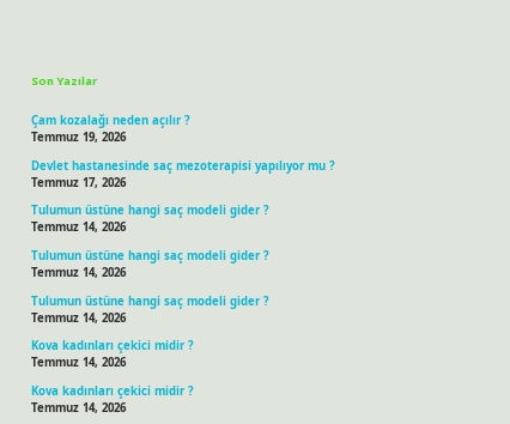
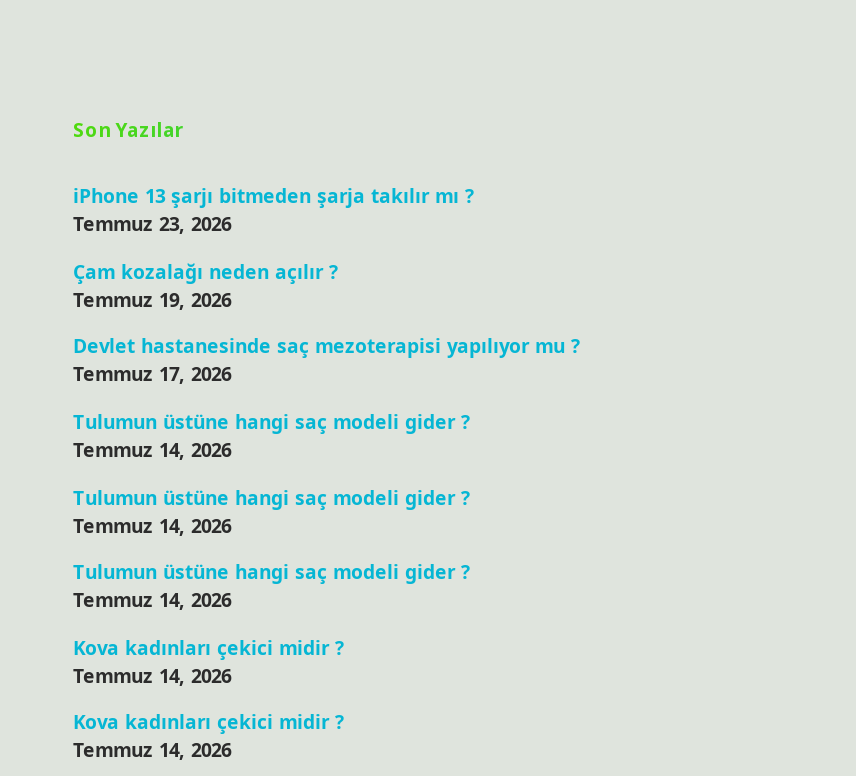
none -> [73,184,475,238] iPhone 13 şarjı bitmeden şarja takılır mı ? | Temmuz 23, 2026

